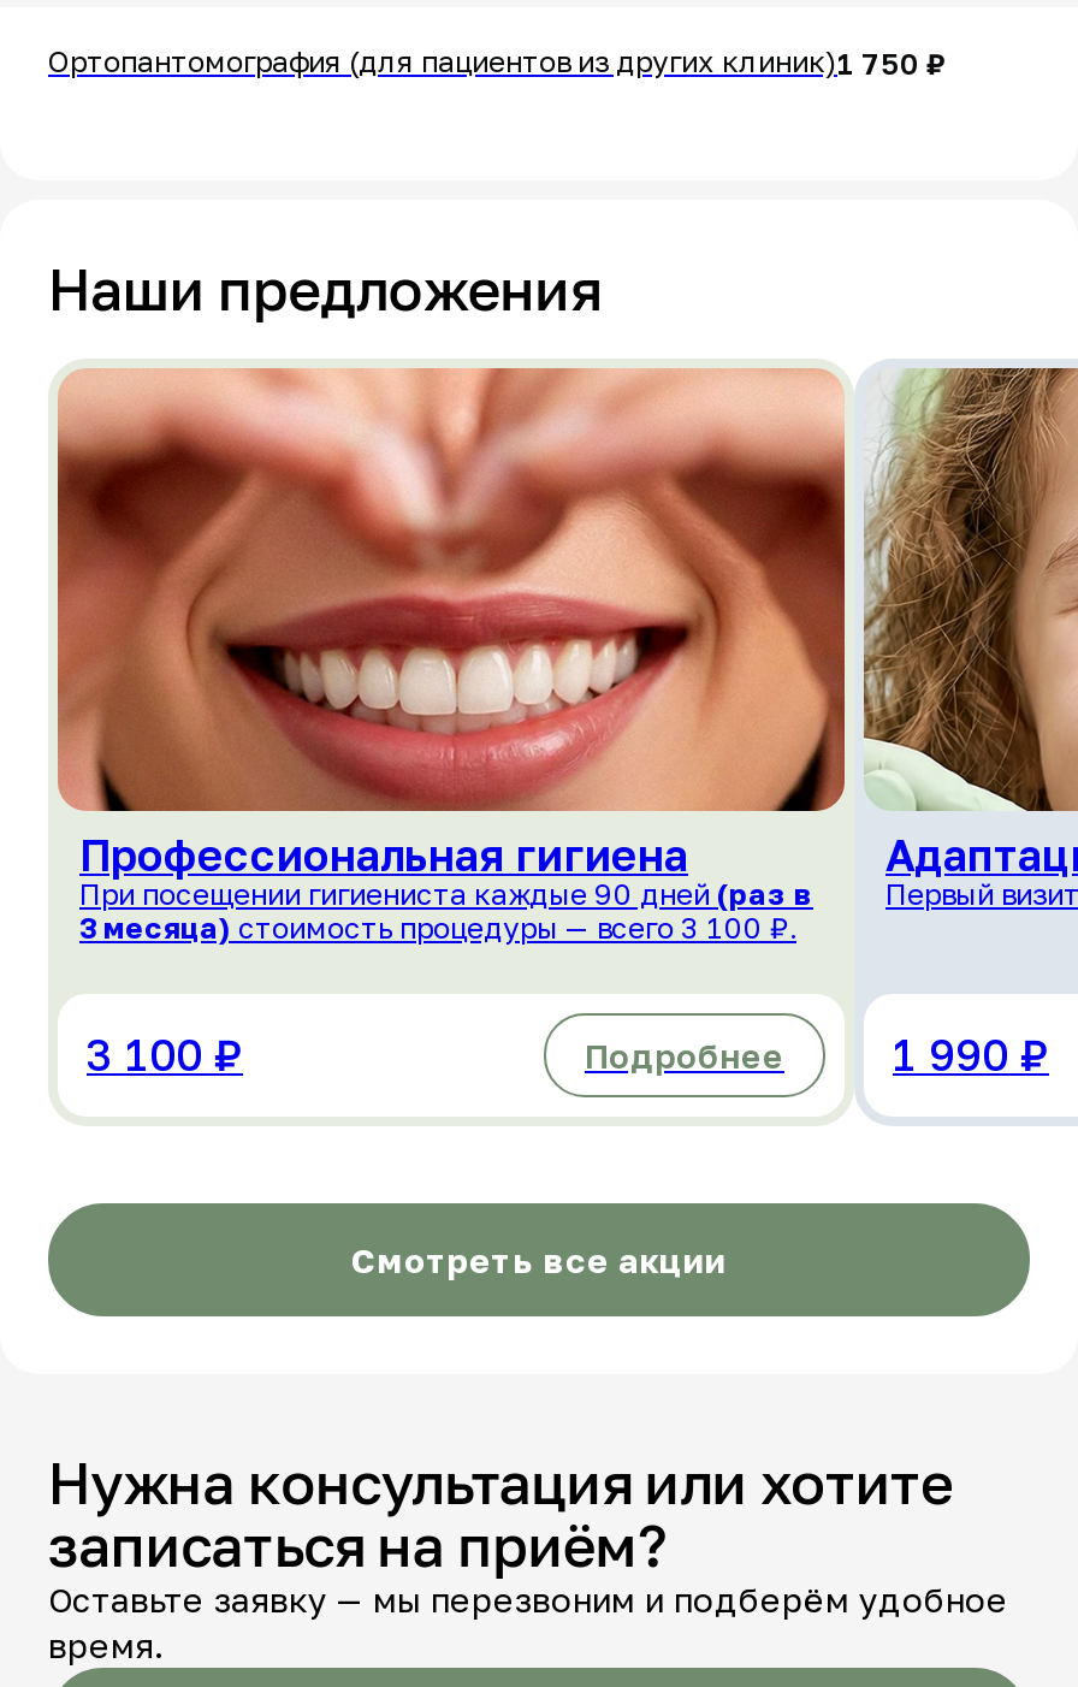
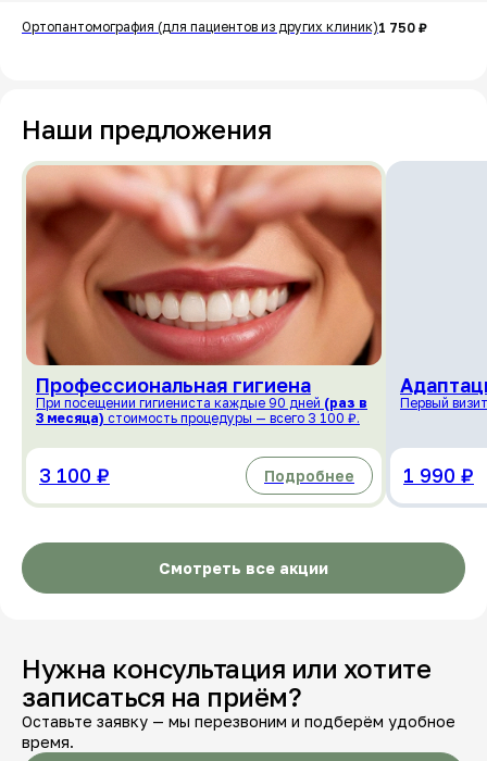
[861,366,1071,813] [image] -> none

